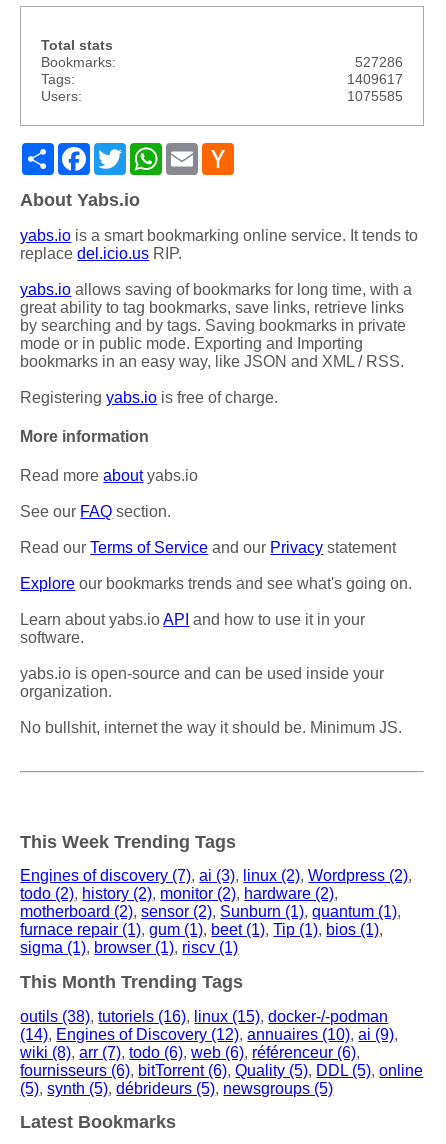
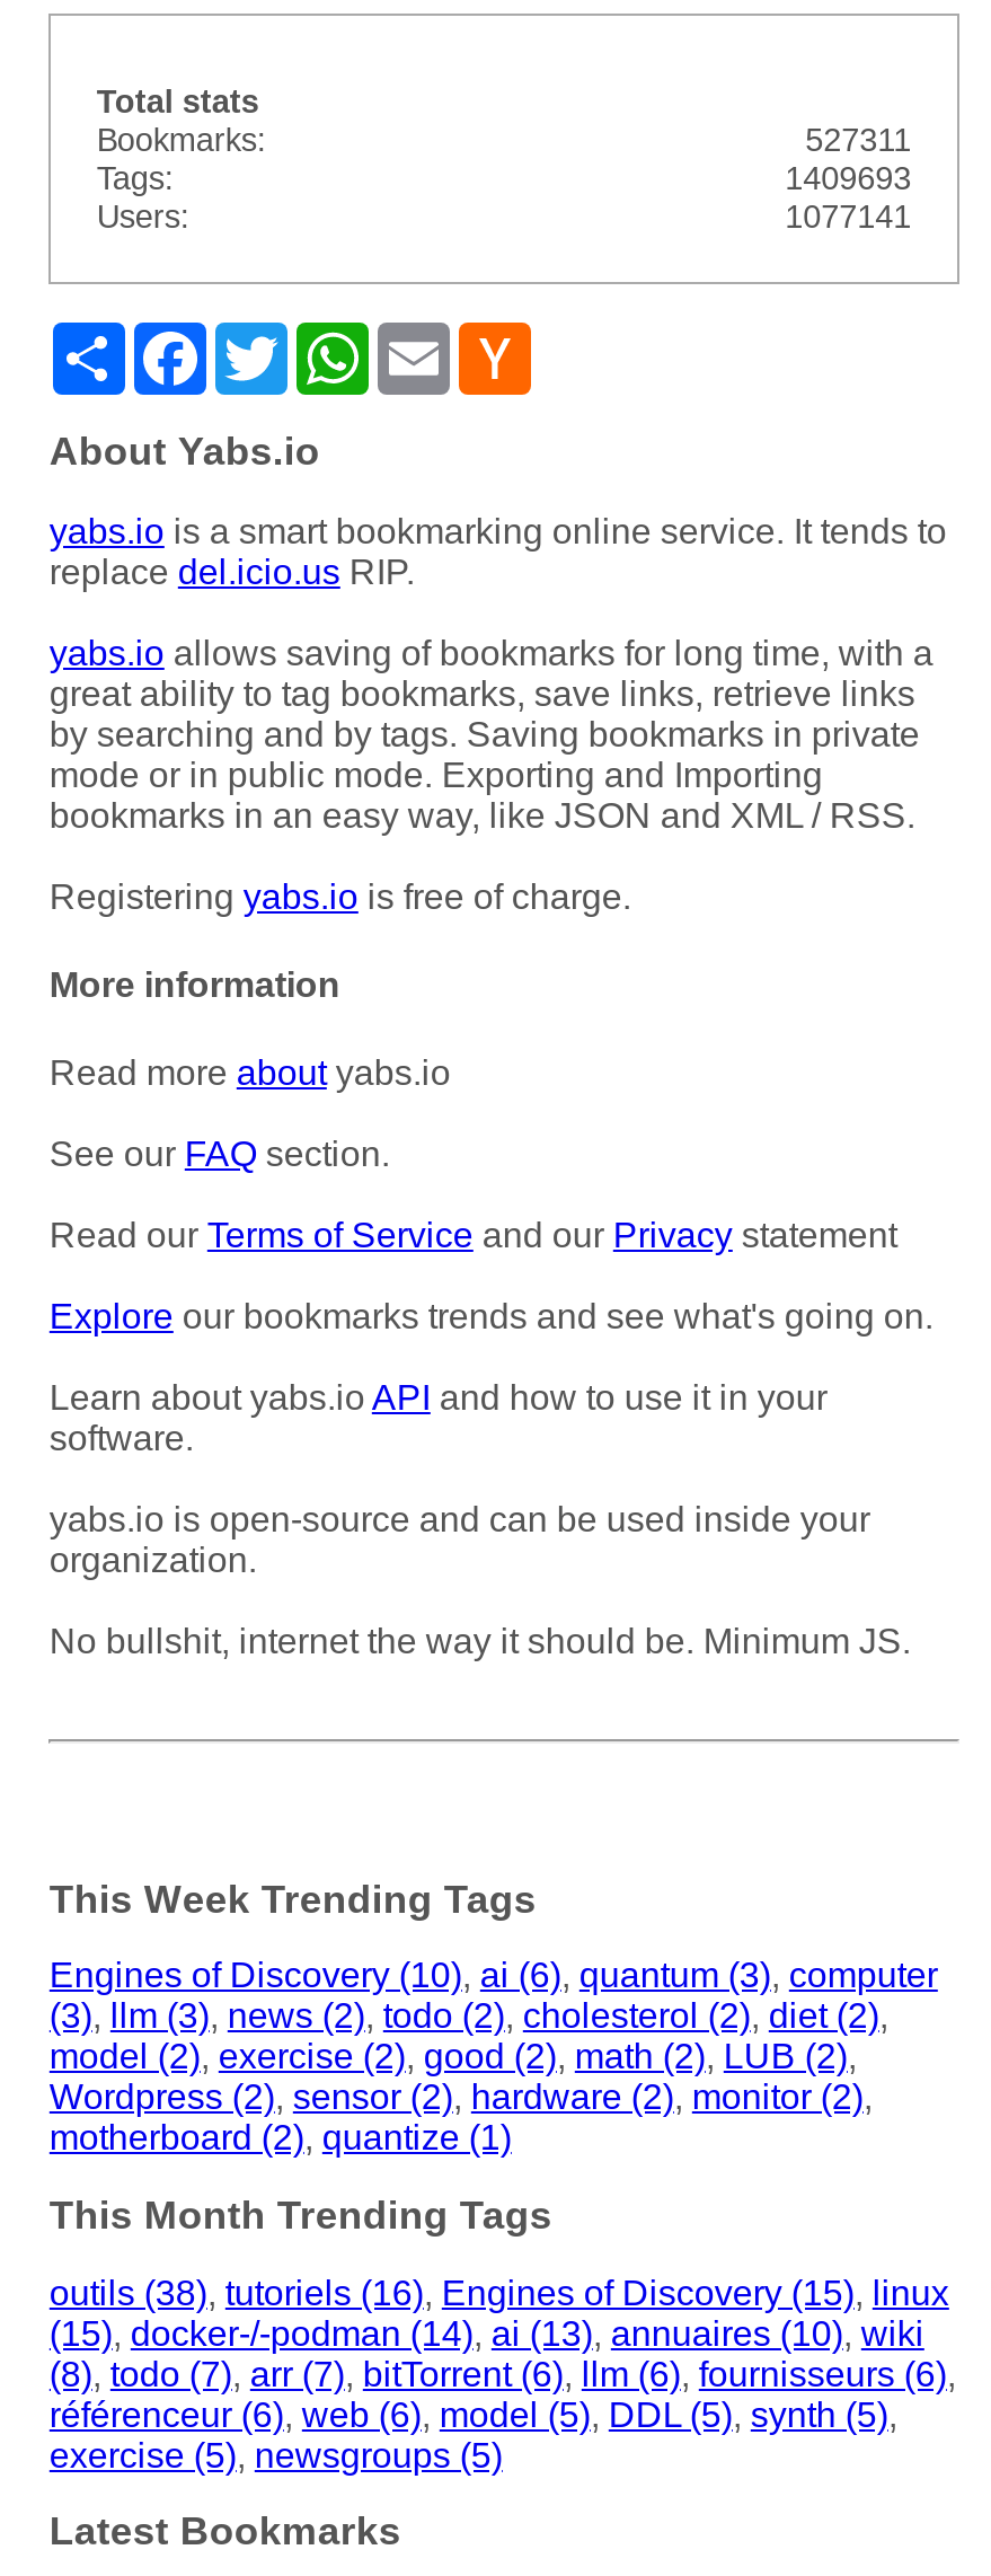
[355,54,403,70] 527286 -> [805,122,911,158] 527311
[347,71,403,87] 1409617 -> [785,160,911,196] 1409693
[347,88,403,104] 1075585 -> [785,199,911,235] 1077141
[20,867,412,956] Engines of discovery (7), ai (3), linux (2), Wordpress (2), | todo (2), history (2), monitor (2), hardware (2), | motherboard (2), sensor (2), Sunburn (1), quantum (1), | furnace repair (1), gum (1), beet (1), Tip (1), bios (1), | sigma (1), browser (1), riscv (1) -> [49,1957,938,2157] Engines of Discovery (10), ai (6), quantum (3), computer | (3),llm (3), news (2),todo (2), cholesterol (2), diet (2), | model (2), exercise (2), good (2), math (2), LUB (2), | Wordpress (2), sensor (2), hardware (2), monitor (2), | motherboard (2), quantize (1)
[20,1008,423,1097] outils (38), tutoriels (16), linux (15), docker-/-podman | (14), Engines of Discovery (12), annuaires (10), ai (9), | wiki (8), arr (7), todo (6), web (6), référenceur (6), | fournisseurs (6), bitTorrent (6), Quality (5), DDL (5), online | (5), synth (5), débrideurs (5), newsgroups (5) -> [49,2273,956,2474] outils (38), tutoriels (16), Engines of Discovery (15), linux | (15), docker-/-podman (14), ai (13), annuaires (10), wiki | (8),todo (7), arr (7), bitTorrent (6), llm (6), fournisseurs (6), | référenceur (6), web (6), model (5), DDL (5), synth (5), | exercise (5),newsgroups (5)

